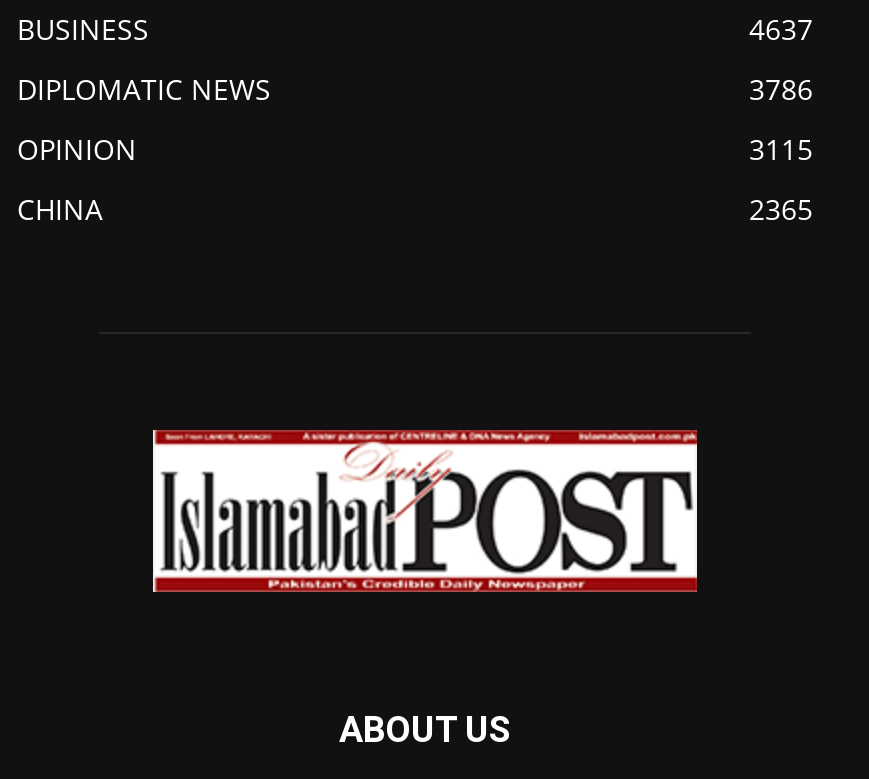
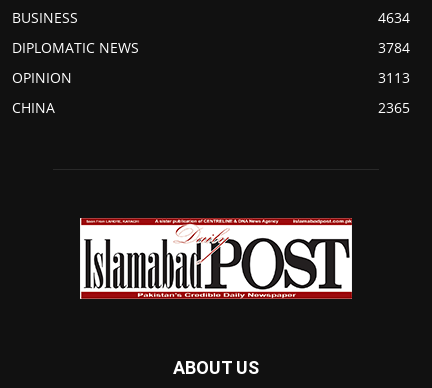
[749,10,813,48] 4637 -> [378,8,410,27] 4634
[749,70,813,108] 3786 -> [378,38,410,57] 3784
[749,130,813,168] 3115 -> [378,68,410,87] 3113

